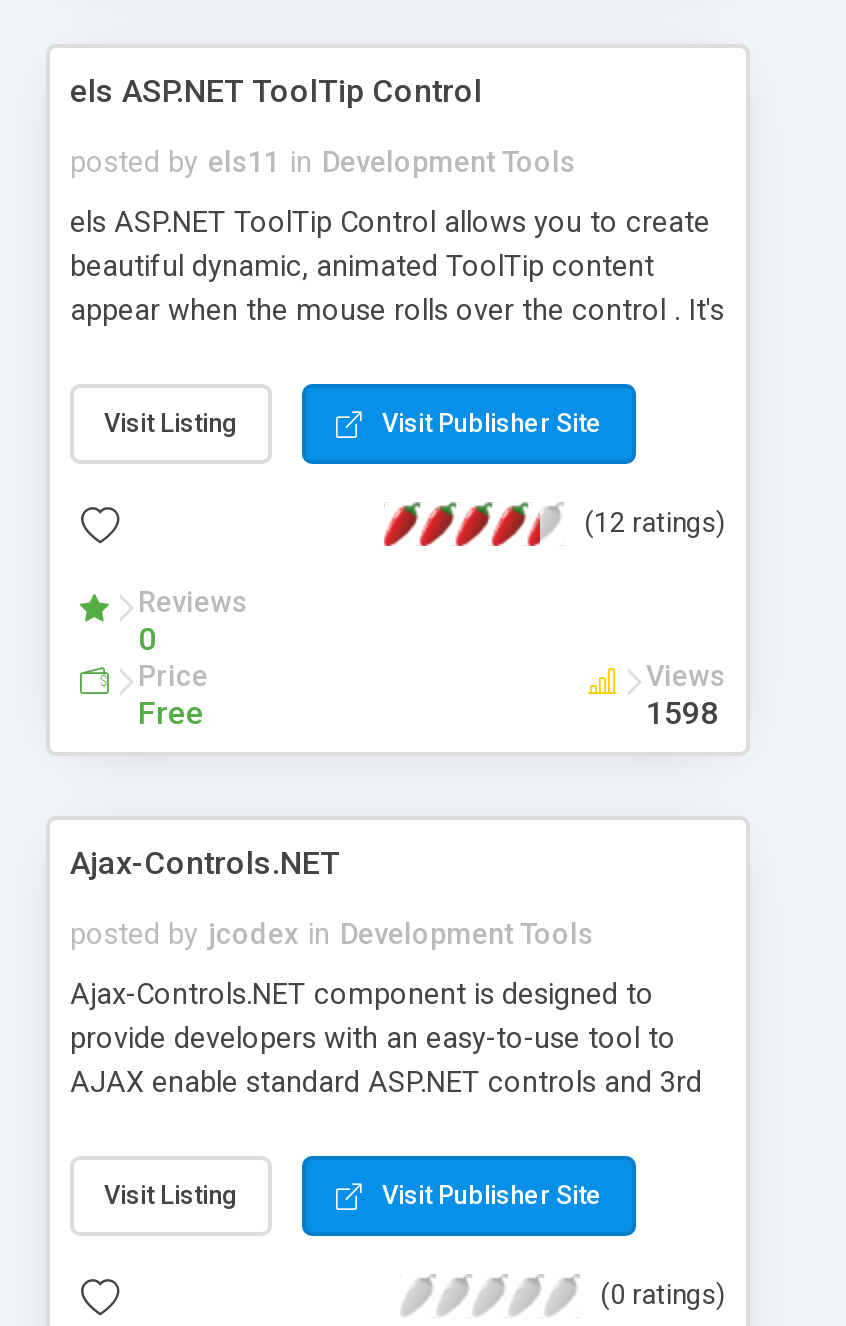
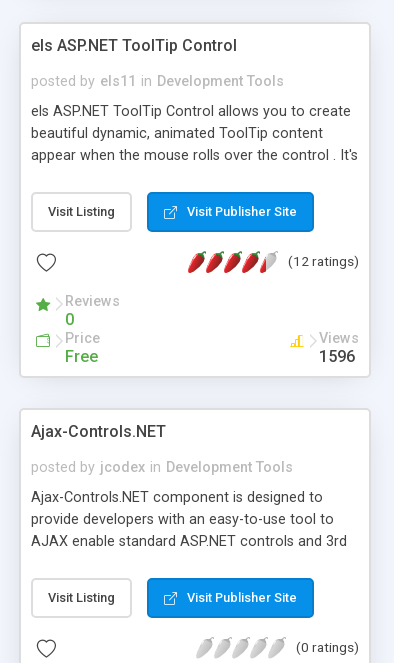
[646,694,718,732] 1598 -> [319,347,355,366] 1596

